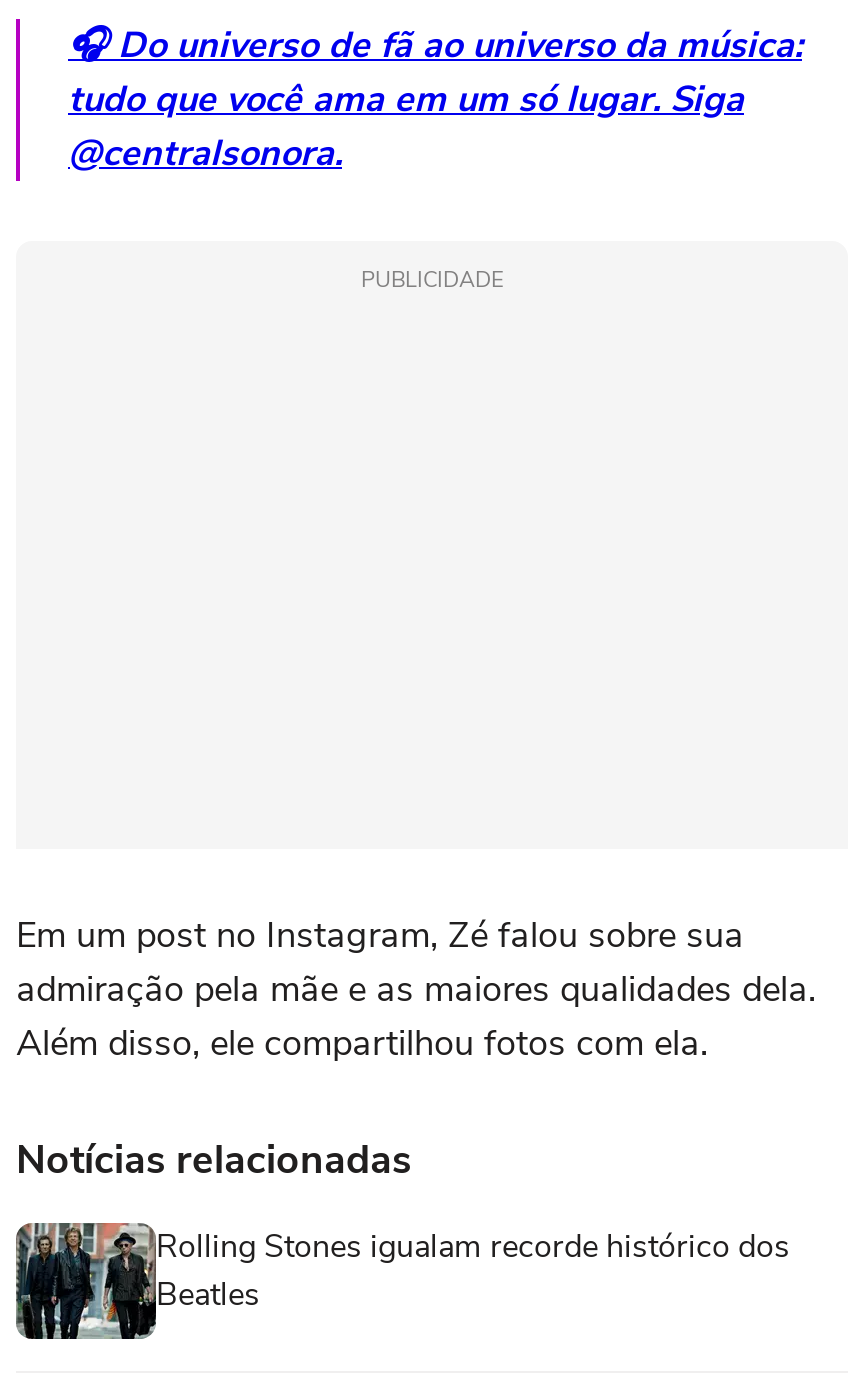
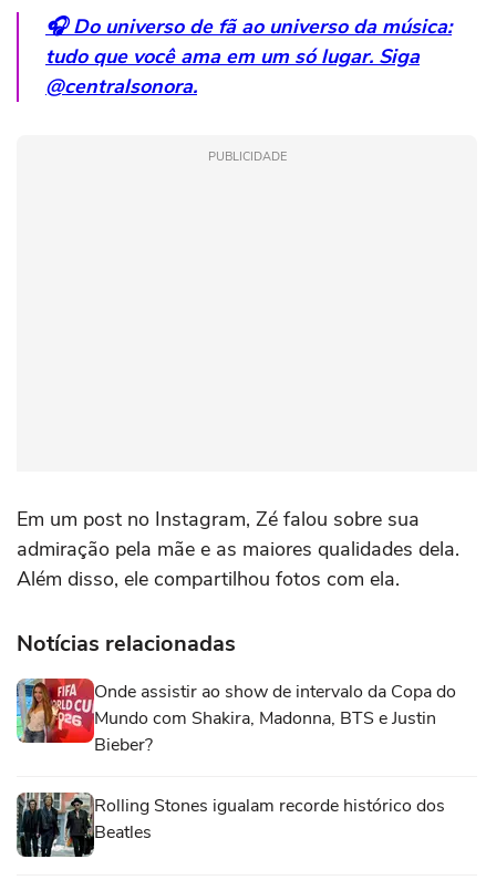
none -> [15,677,456,757] [image] | Onde assistir ao show de intervalo da Copa do | Mundo com Shakira, Madonna, BTS e Justin | Bieber?

